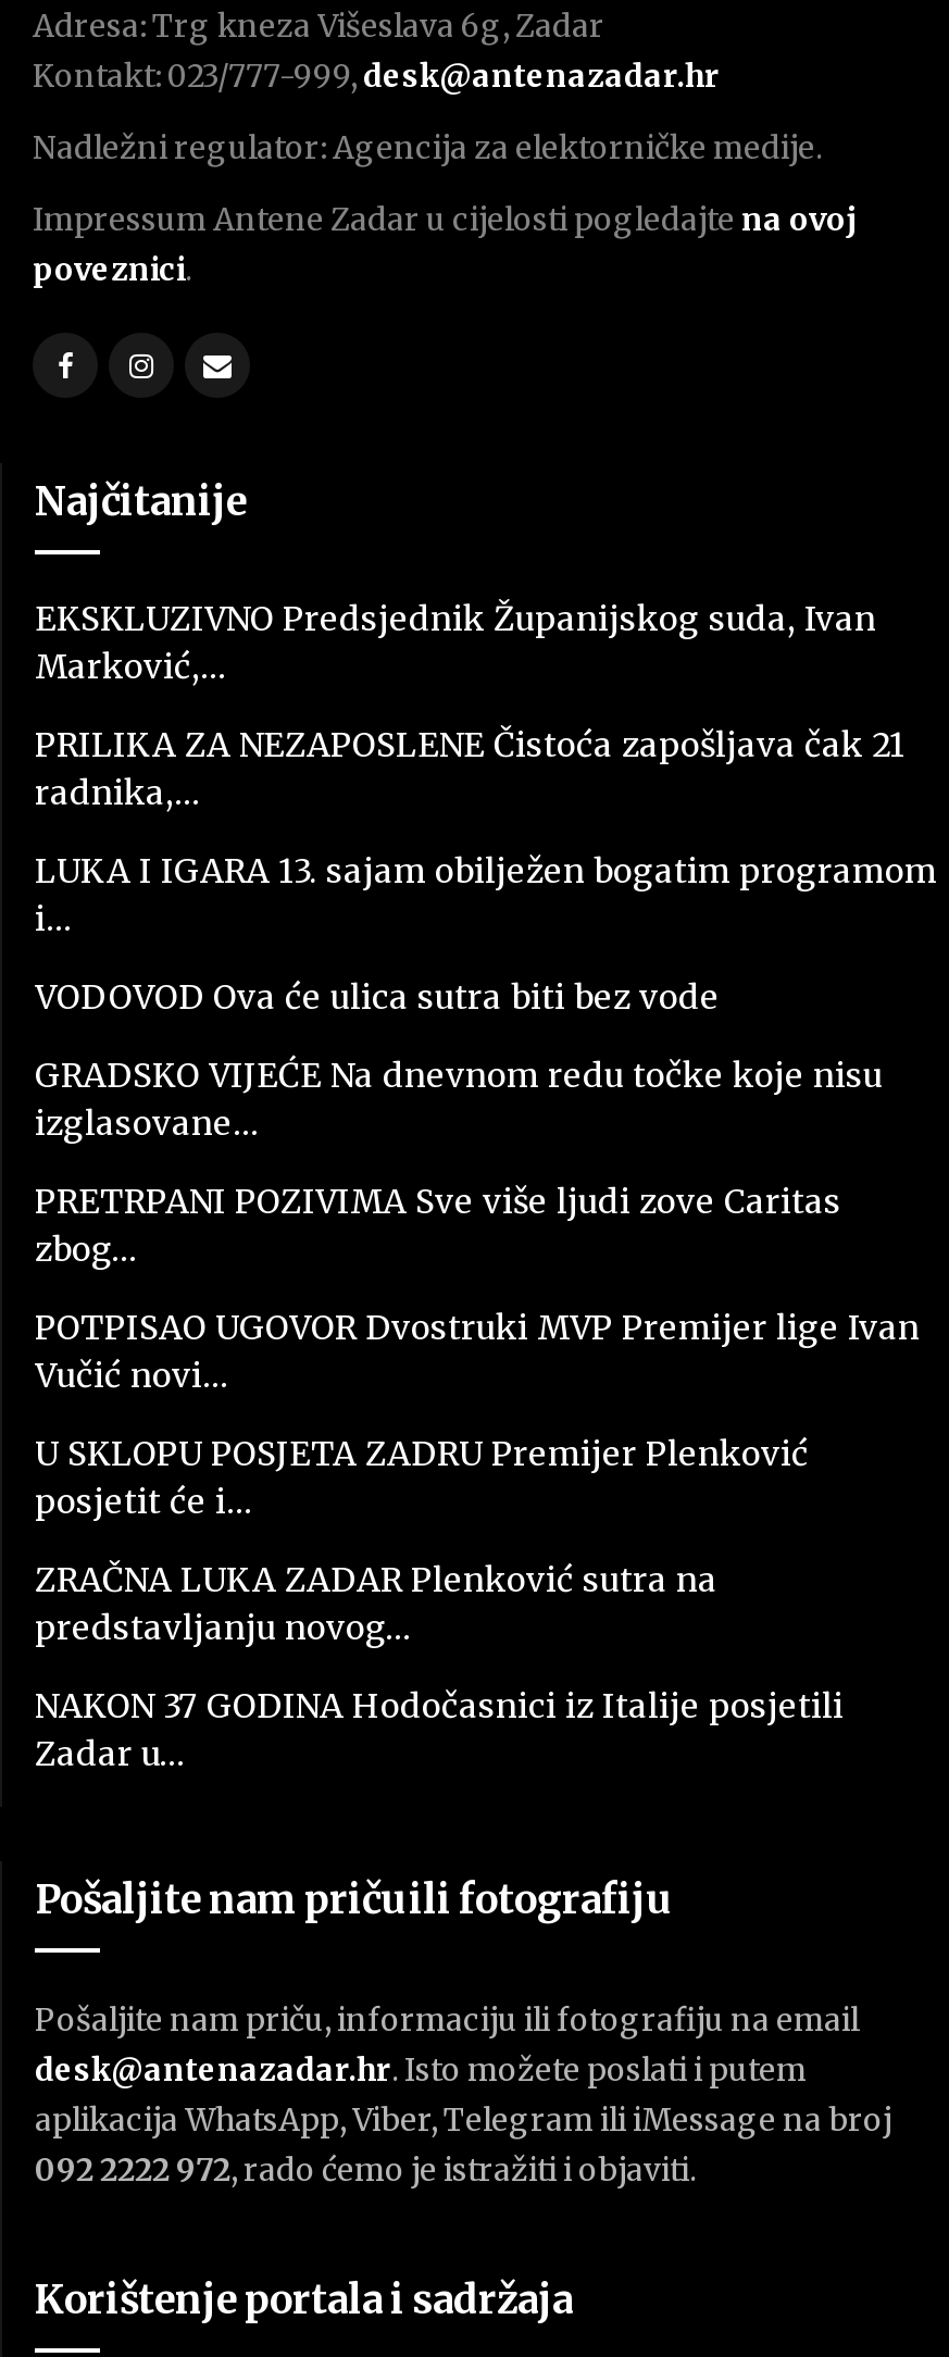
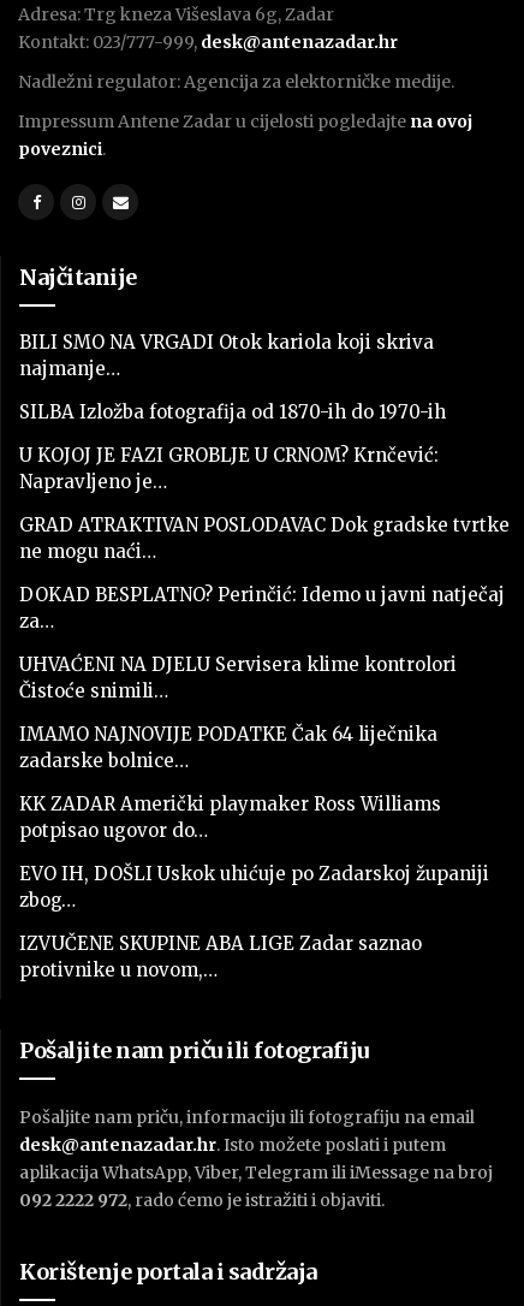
[35,599,937,1223] EKSKLUZIVNO Predsjednik Županijskog suda, Ivan | Marković,… | PRILIKA ZA NEZAPOSLENE Čistoća zapošljava čak 21 | radnika,… | LUKA I IGARA 13. sajam obilježen bogatim programom | i… | VODOVOD Ova će ulica sutra biti bez vode | GRADSKO VIJEĆE Na dnevnom redu točke koje nisu | izglasovane… | PRETRPANI POZIVIMA Sve više ljudi zove Caritas -> [19,331,510,886] BILI SMO NA VRGADI Otok kariola koji skriva | najmanje… | SILBA Izložba fotografija od 1870-ih do 1970-ih | U KOJOJ JE FAZI GROBLJE U CRNOM? Krnčević: | Napravljeno je… | GRAD ATRAKTIVAN POSLODAVAC Dok gradske tvrtke | ne mogu naći… | DOKAD BESPLATNO? Perinčić: Idemo u javni natječaj | za… | UHVAĆENI NA DJELU Servisera klime kontrolori | Čistoće snimili… | IMAMO NAJNOVIJE PODATKE Čak 64 liječnika | zadarske bolnice… | KK ZADAR Američki playmaker Ross Williams | potpisao ugovor do… | EVO IH, DOŠLI Uskok uhićuje po Zadarskoj županiji
moved [35,1230,137,1271] -> [19,889,76,912]: zbog…
[35,1308,920,1775] POTPISAO UGOVOR Dvostruki MVP Premijer lige Ivan | Vučić novi… | U SKLOPU POSJETA ZADRU Premijer Plenković | posjetit će i… | ZRAČNA LUKA ZADAR Plenković sutra na | predstavljanju novog… | NAKON 37 GODINA Hodočasnici iz Italije posjetili | Zadar u… -> [19,933,422,982] IZVUČENE SKUPINE ABA LIGE Zadar saznao | protivnike u novom,…

